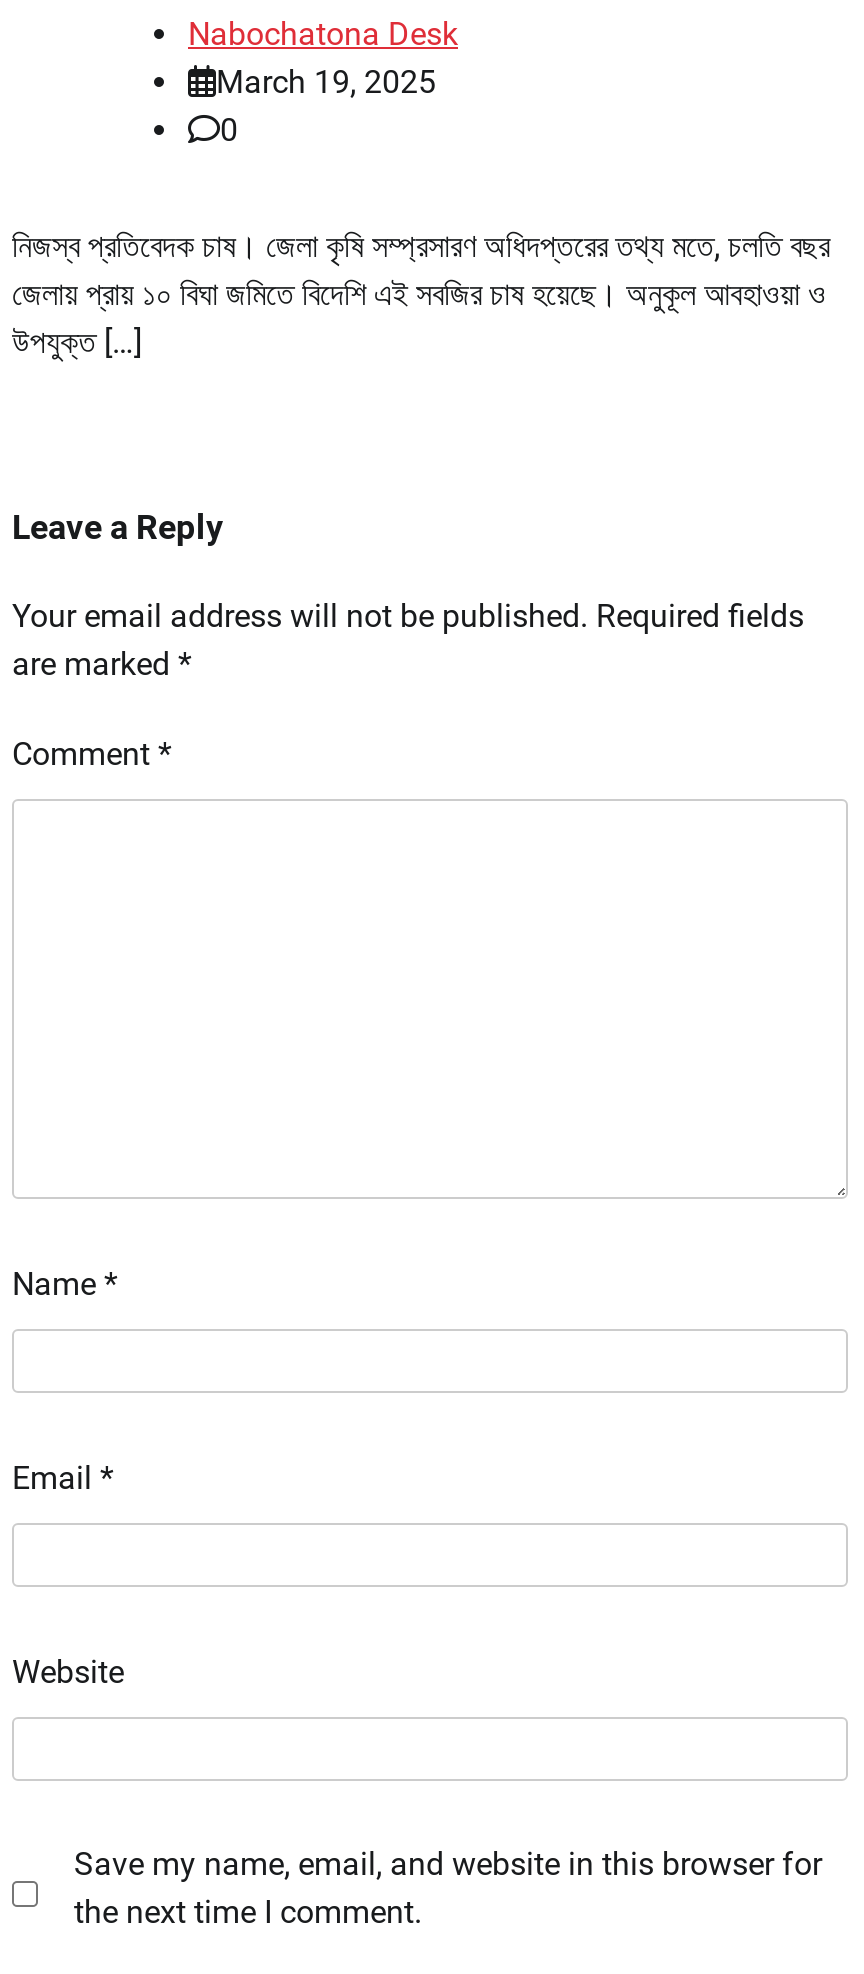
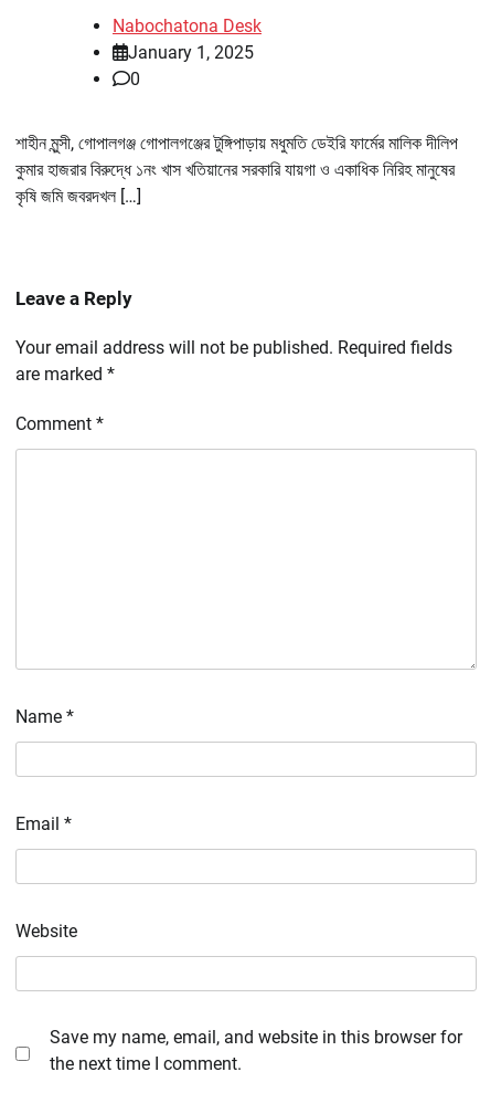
[216,63,436,101] March 19, 2025 -> [128,42,254,63] January 1, 2025
[12,227,830,361] নিজস্ব প্রতিবেদক চাষ। জেলা কৃষি সম্প্রসারণ অধিদপ্তরের তথ্য মতে, চলতি বছর | জেলায় প্রায় ১০ বিঘা জমিতে বিদেশি এই সবজির চাষ হয়েছে। অনুকূল আবহাওয়া ও | উপযুক্ত […] -> [15,133,458,207] শাহীন মুন্সী, গোপালগঞ্জ গোপালগঞ্জের টুঙ্গিপাড়ায় মধুমতি ডেইরি ফার্মের মালিক দীলিপ | কুমার হাজরার বিরুদ্ধে ১নং খাস খতিয়ানের সরকারি যায়গা ও একাধিক নিরিহ মানুষের | কৃষি জমি জবরদখল […]

